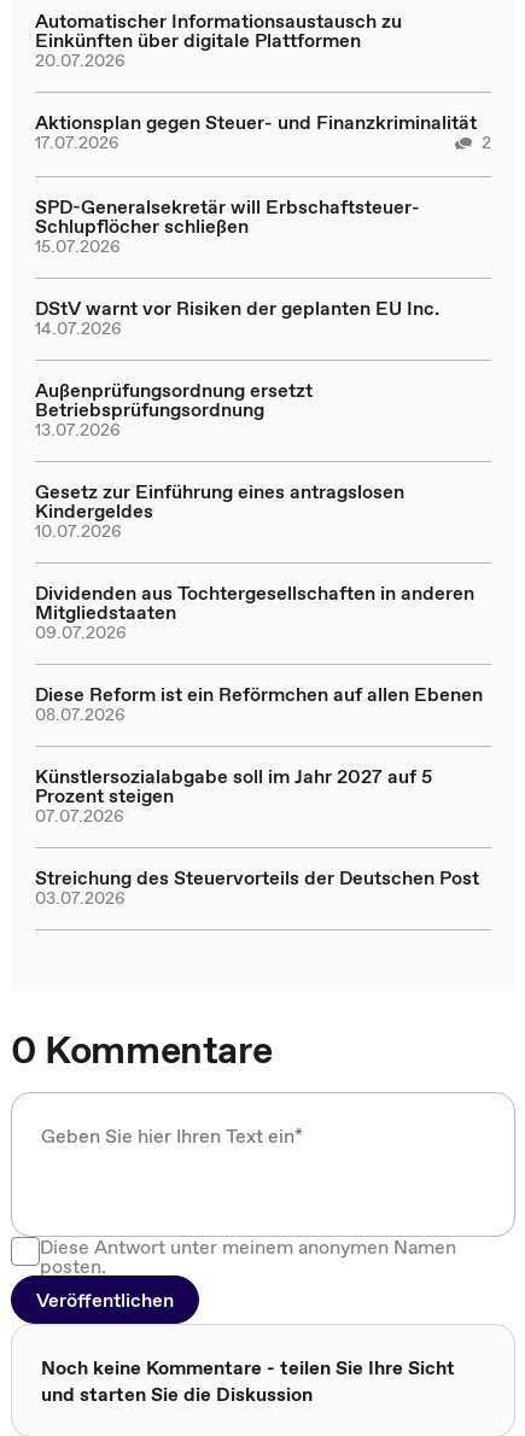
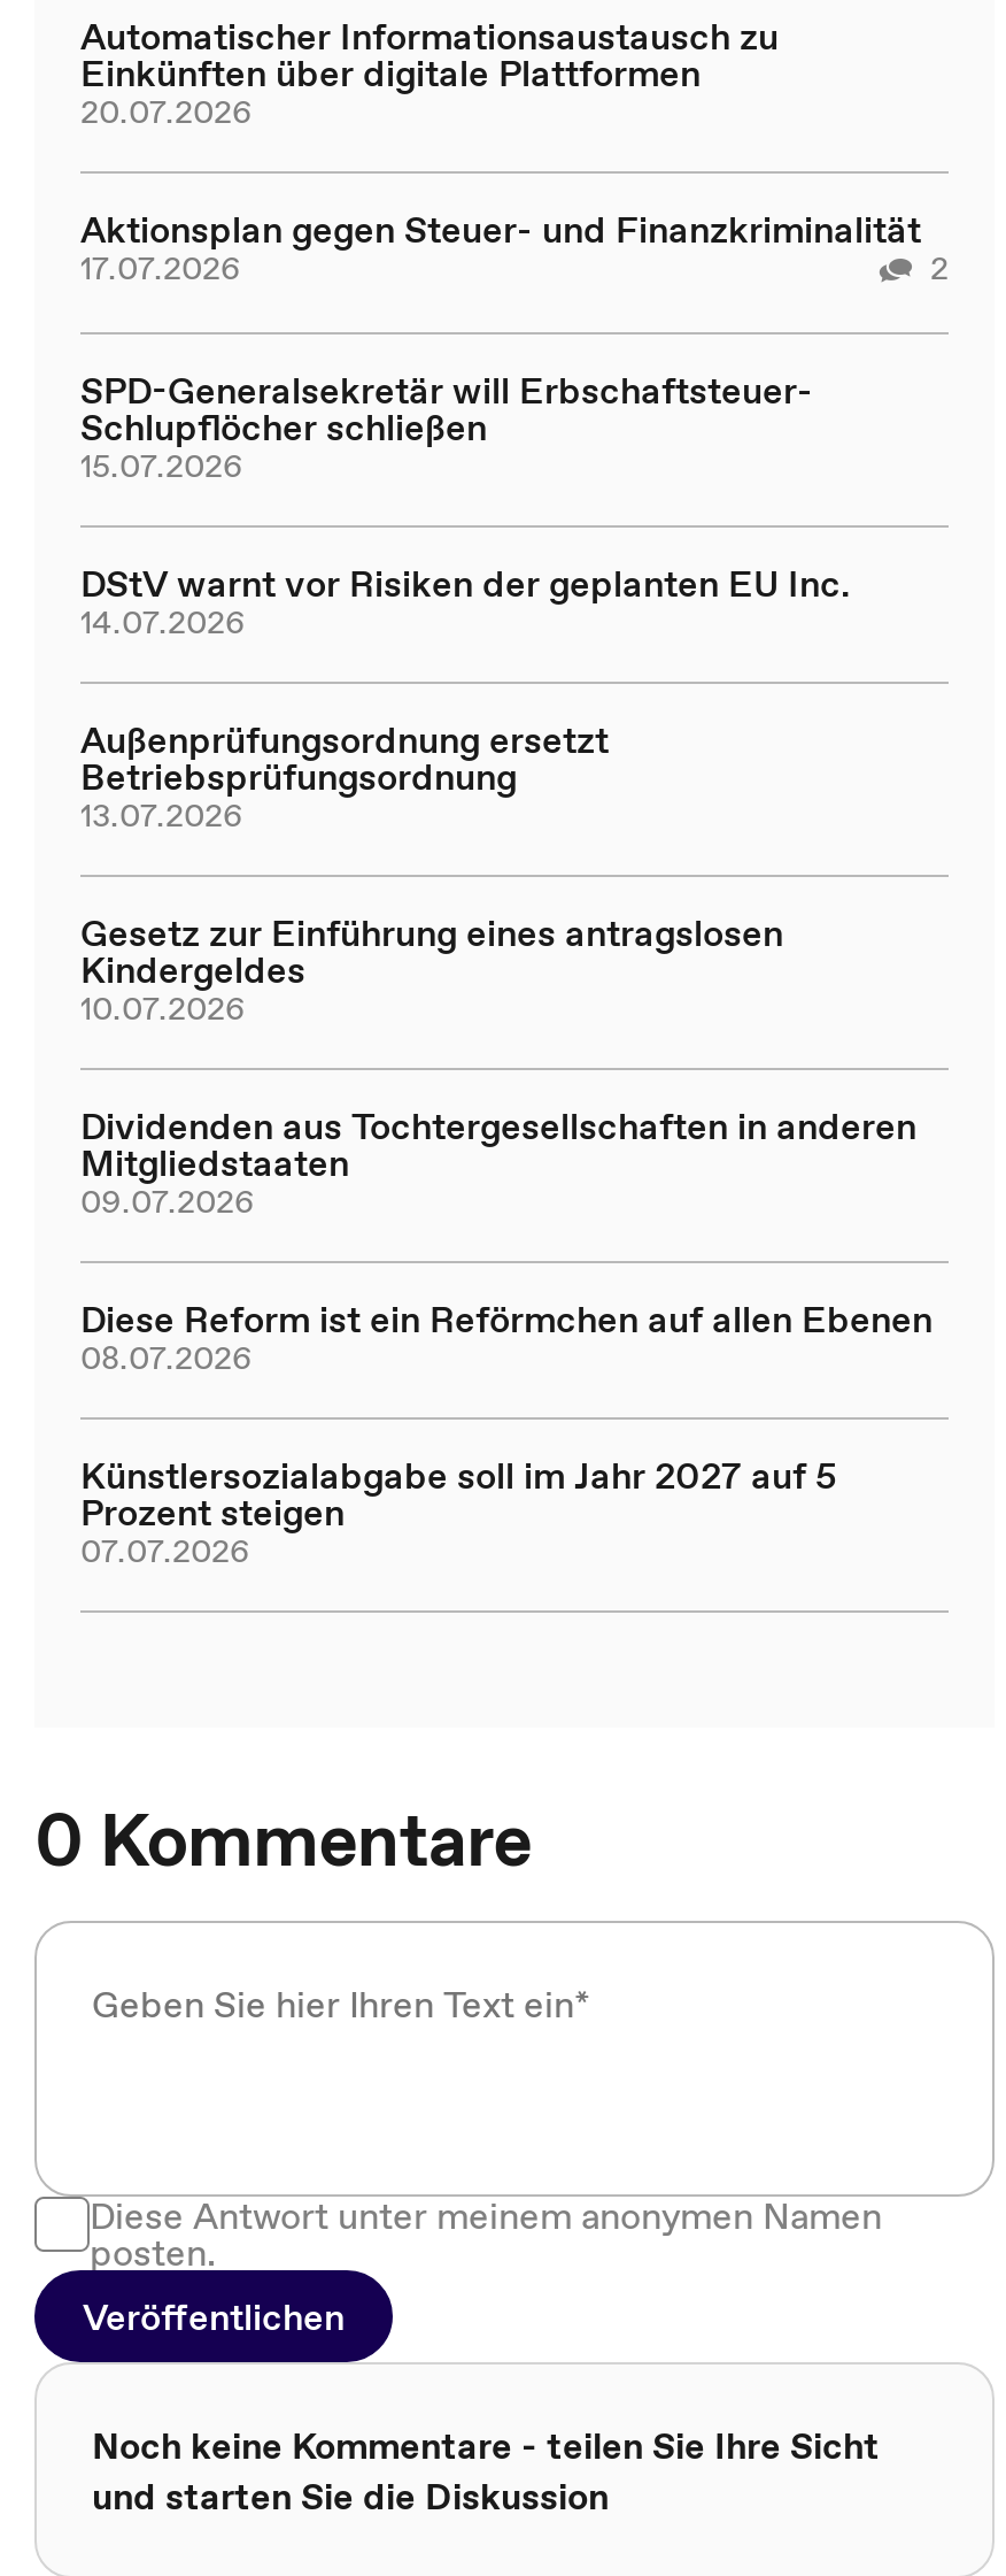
[35,864,479,910] Streichung des Steuervorteils der Deutschen Post | 03.07.2026 -> none

